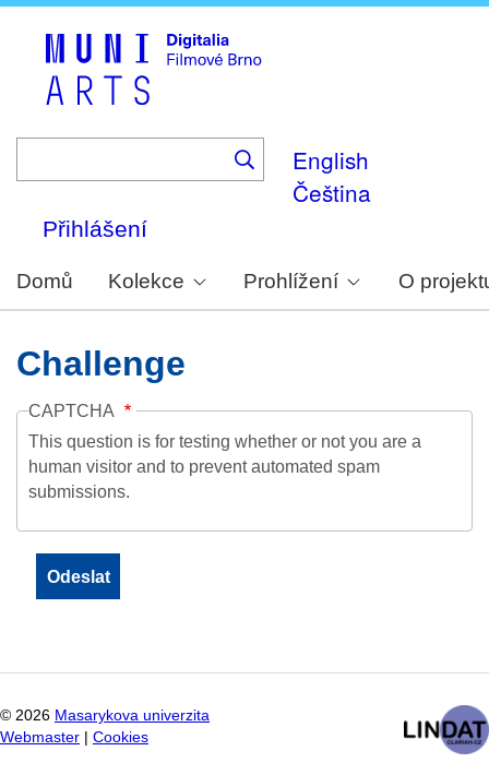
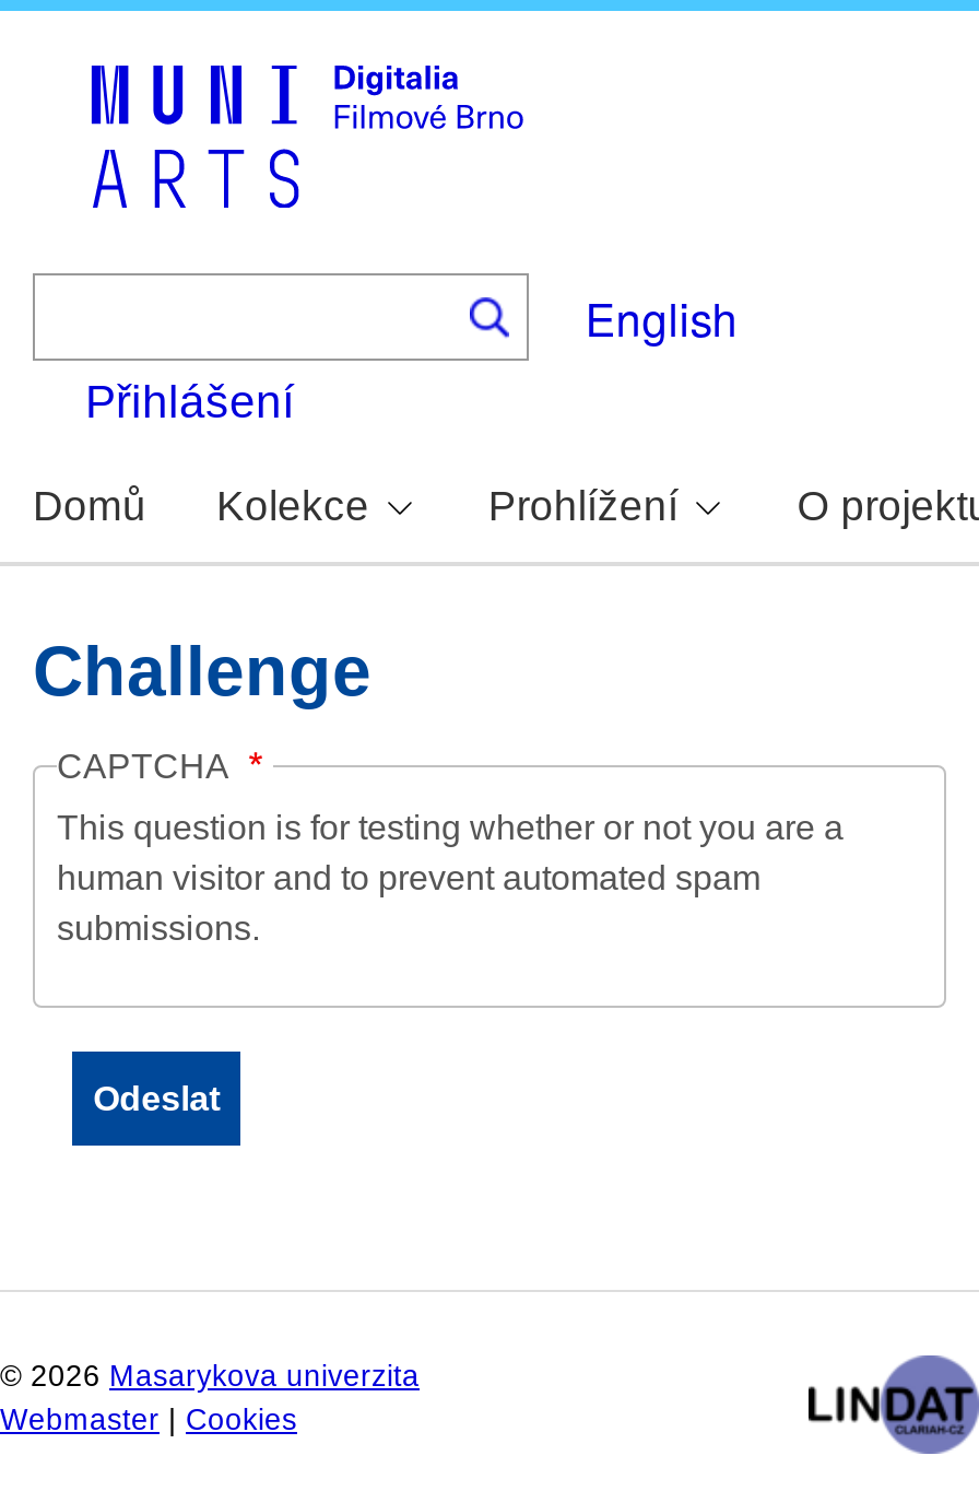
[292,176,371,209] Čeština -> none

